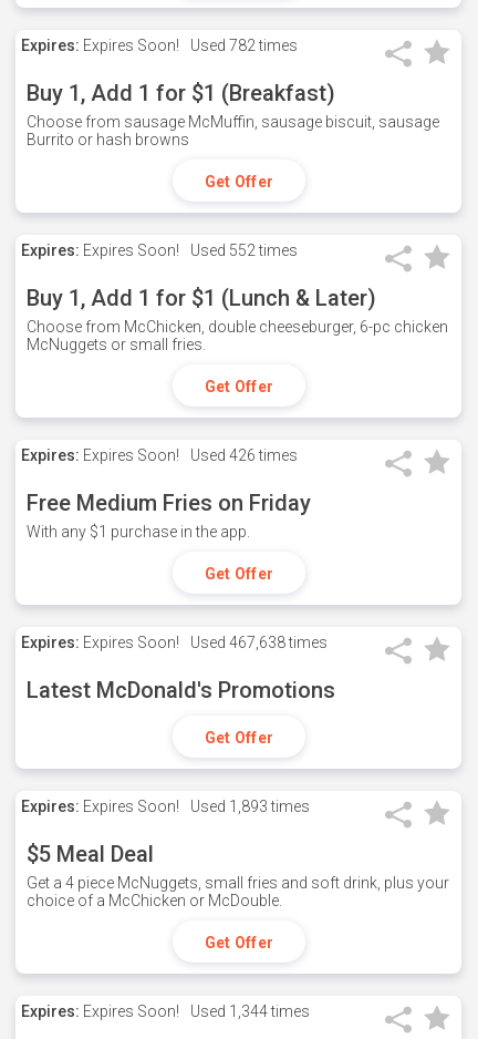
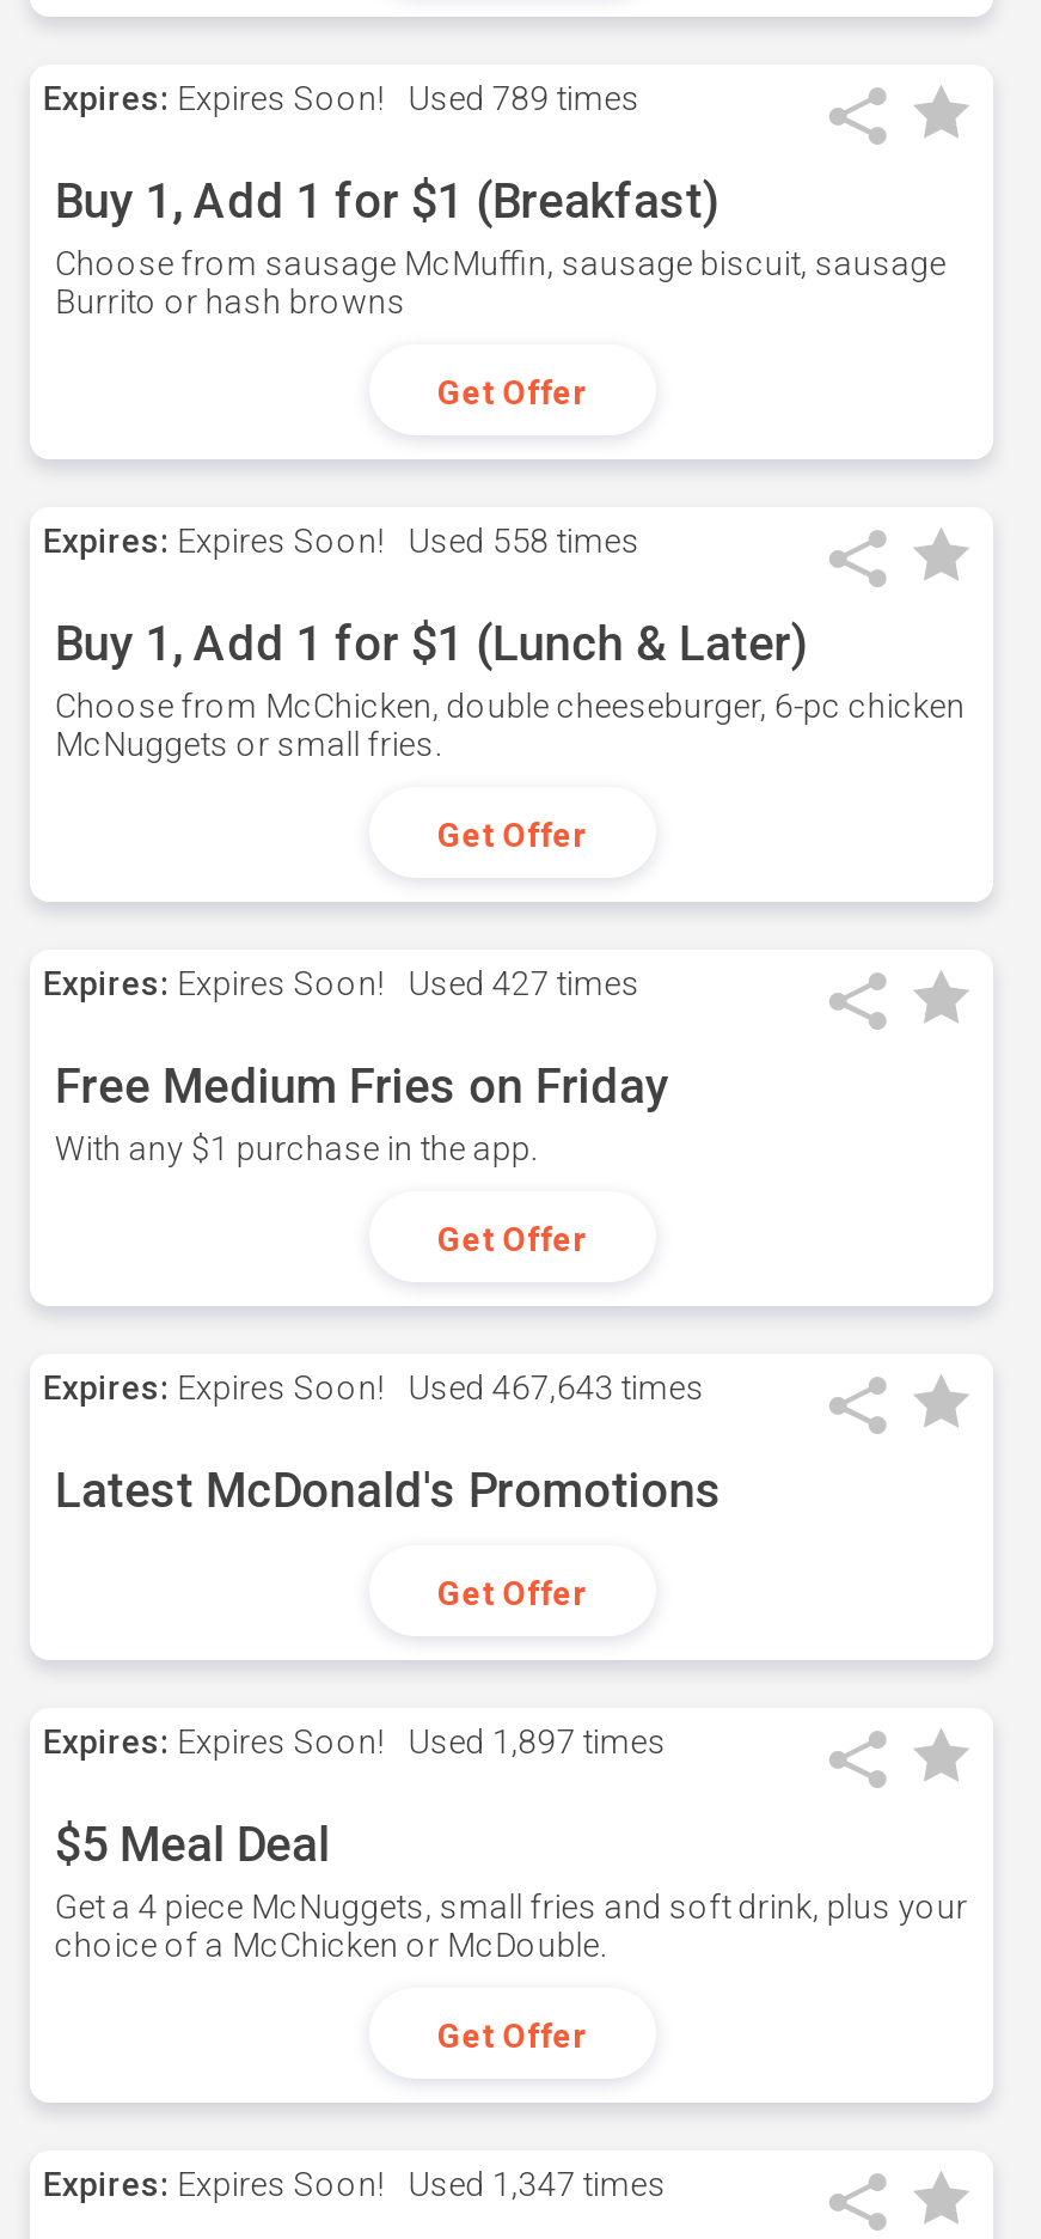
[21,37,298,54] Expires: Expires Soon! Used 782 times -> [43,79,640,117] Expires: Expires Soon! Used 789 times
[21,241,298,259] Expires: Expires Soon! Used 552 times -> [43,521,640,560] Expires: Expires Soon! Used 558 times
[21,446,298,464] Expires: Expires Soon! Used 426 times -> [43,964,640,1002] Expires: Expires Soon! Used 427 times
[21,634,328,651] Expires: Expires Soon! Used 467,638 times -> [43,1368,705,1407] Expires: Expires Soon! Used 467,643 times
[21,798,310,815] Expires: Expires Soon! Used 1,893 times -> [43,1722,667,1761] Expires: Expires Soon! Used 1,897 times
[21,1002,310,1020] Expires: Expires Soon! Used 1,344 times -> [43,2165,667,2203] Expires: Expires Soon! Used 1,347 times

